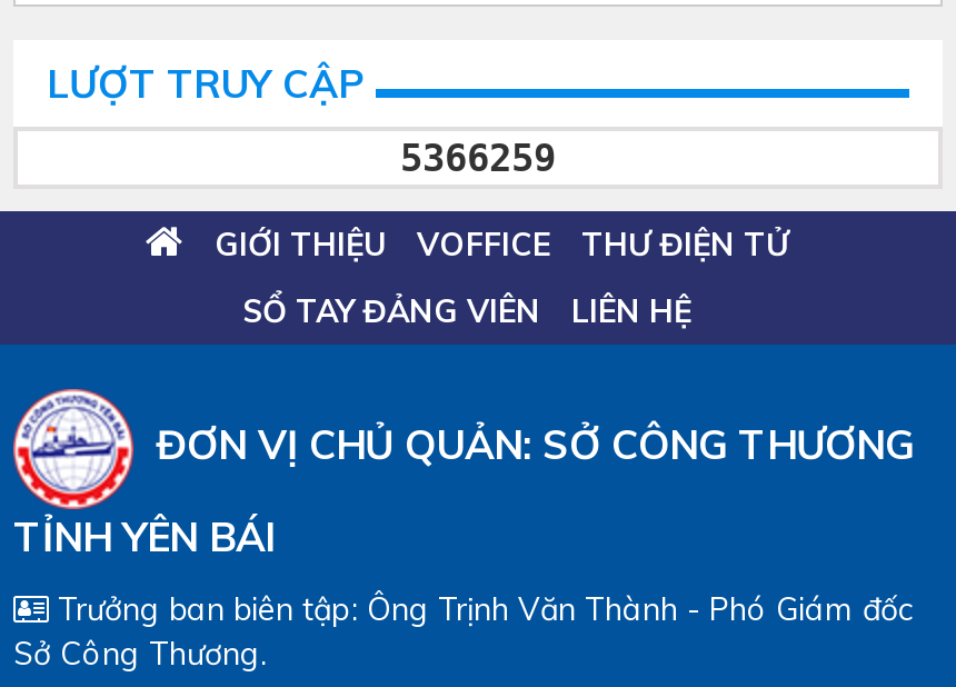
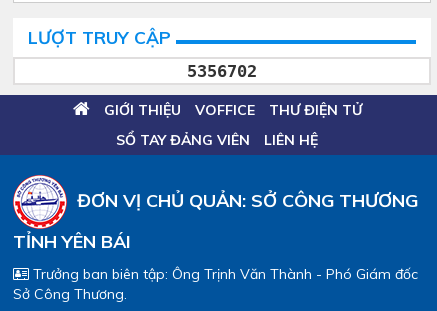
[400,136,556,180] 5366259 -> [187,61,257,81] 5356702

